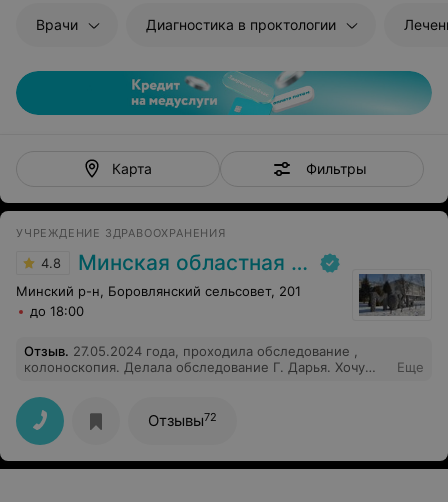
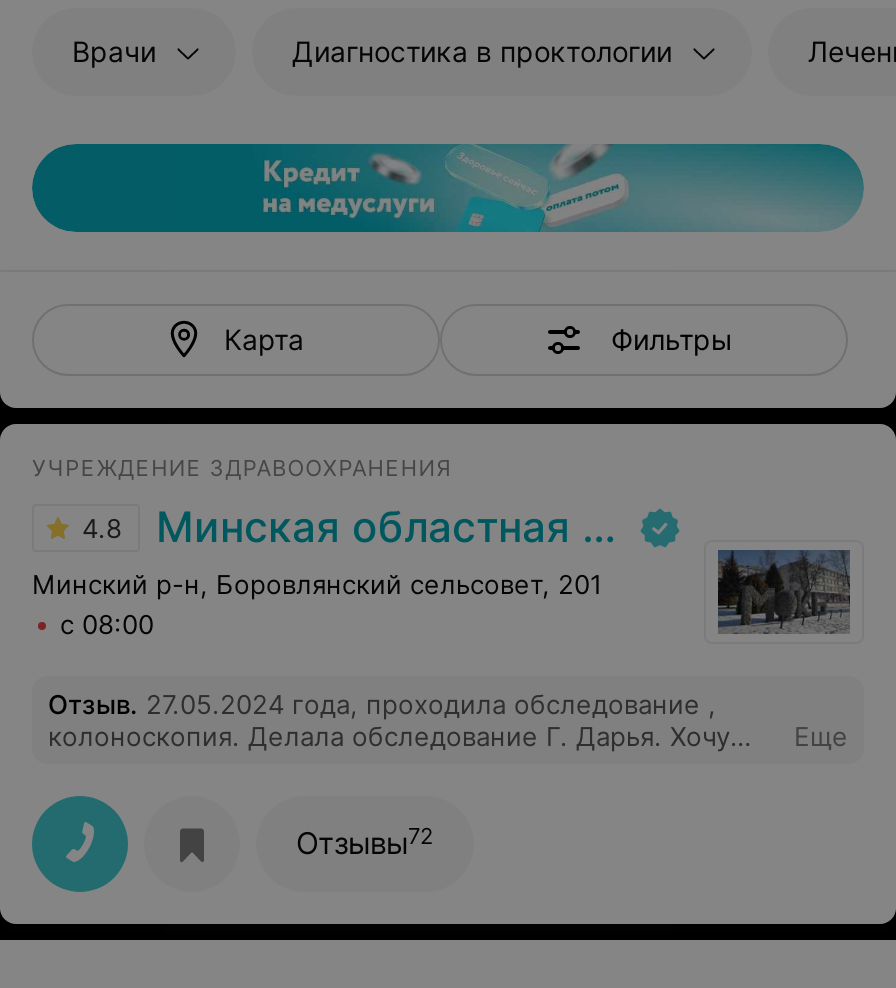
[30,303,84,319] до 18:00 -> [60,608,154,640] с 08:00

